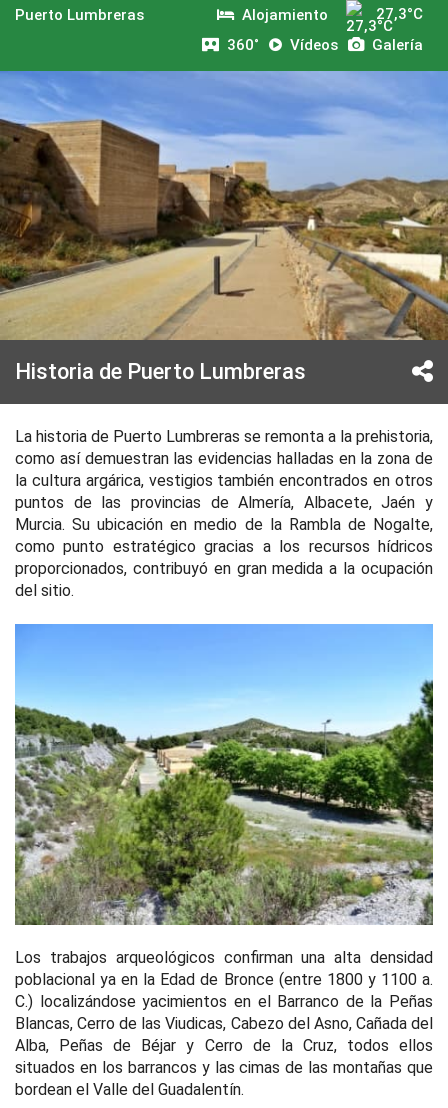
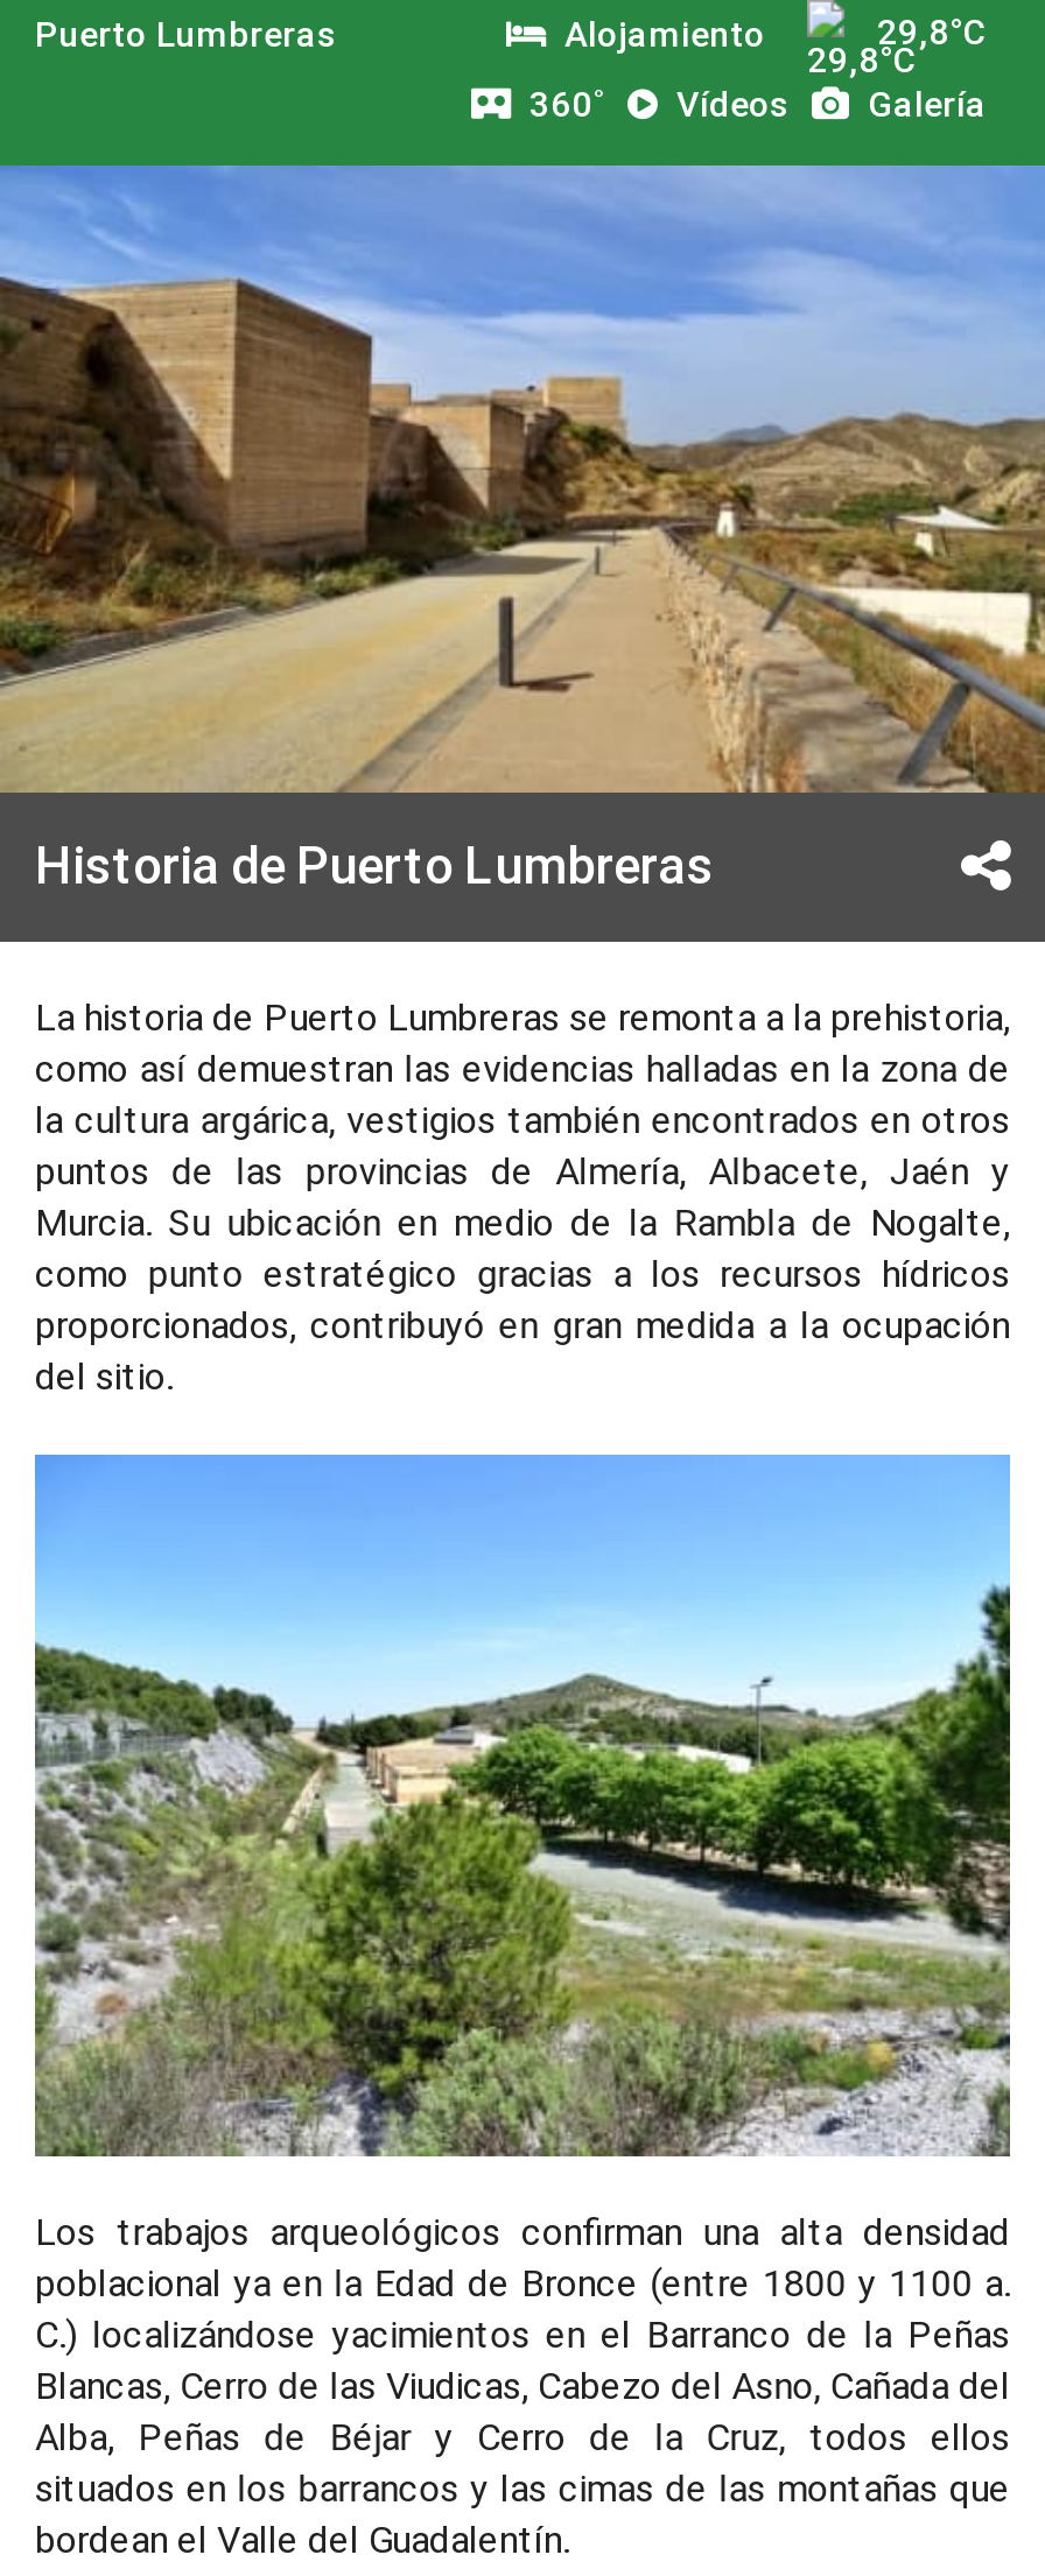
[376,5,423,23] 27,3°C -> [877,12,987,54] 29,8°C

